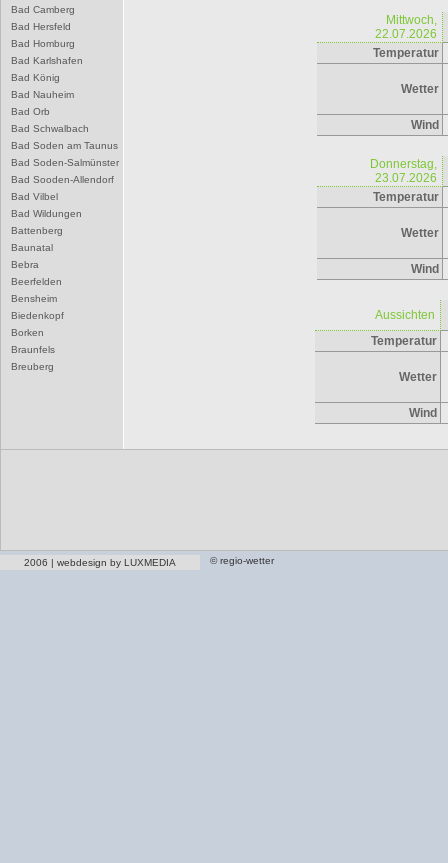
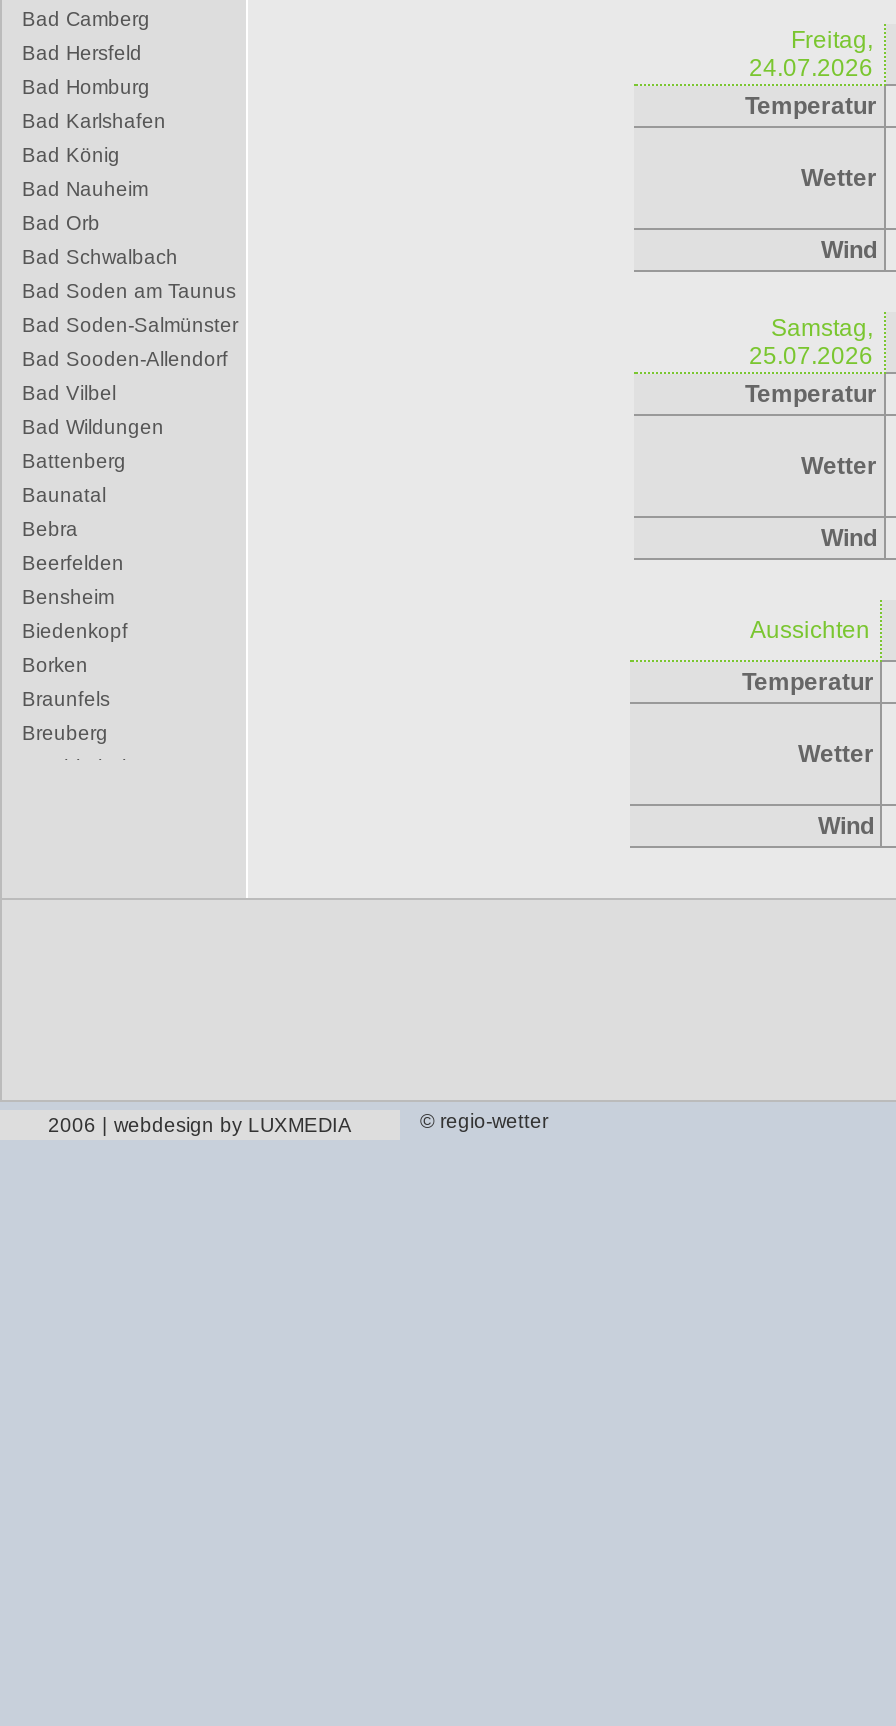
[374,13,436,41] Mittwoch, | 22.07.2026 -> [749,26,873,82] Freitag, | 24.07.2026
[369,157,436,185] Donnerstag, | 23.07.2026 -> [749,314,873,370] Samstag, | 25.07.2026

